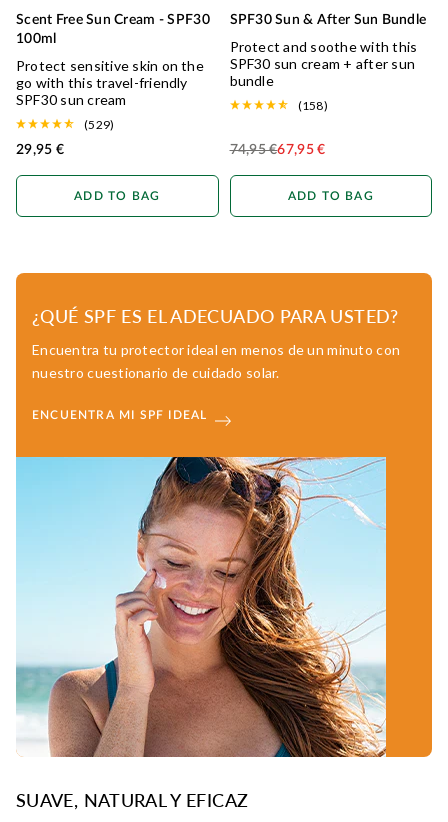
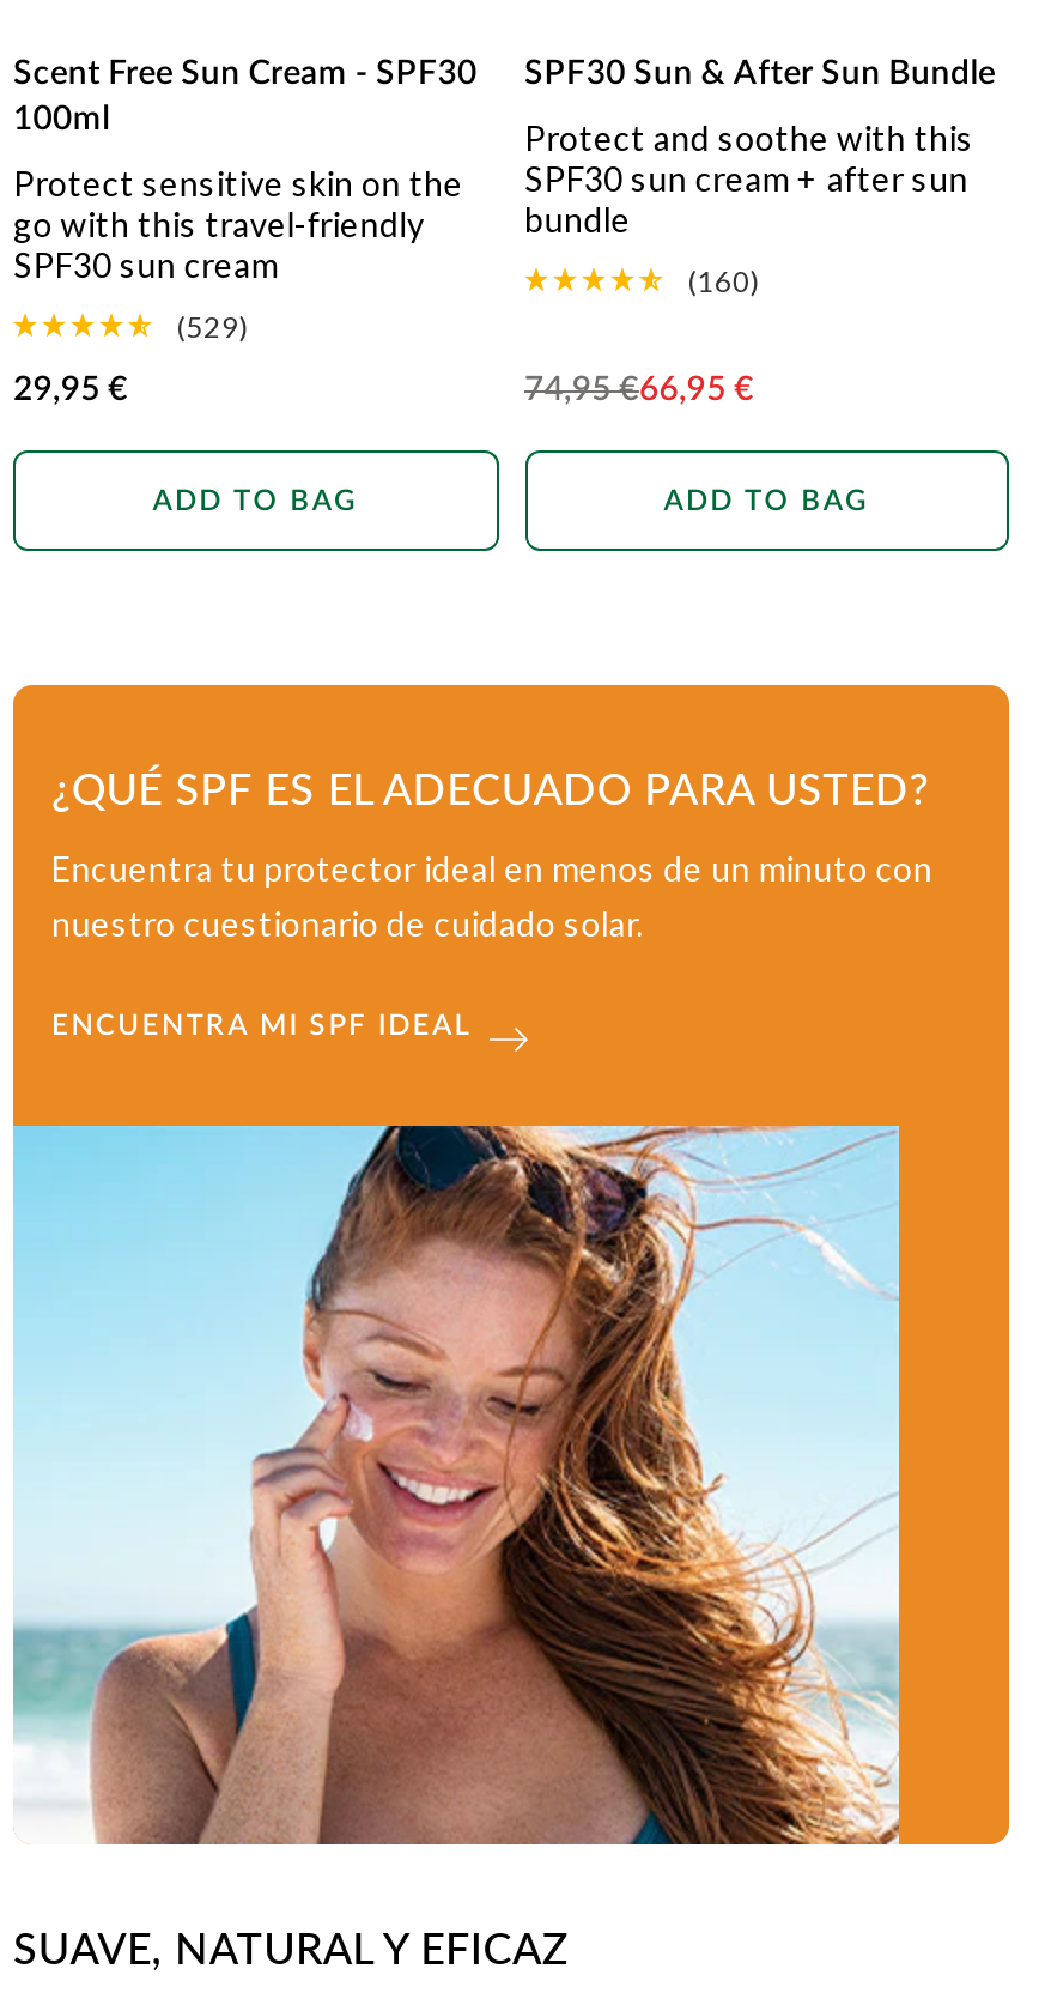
[297,98,328,113] (158) -> [687,264,760,300] (160)
[229,143,325,157] 74,95 €67,95 € -> [524,374,754,408] 74,95 €66,95 €

